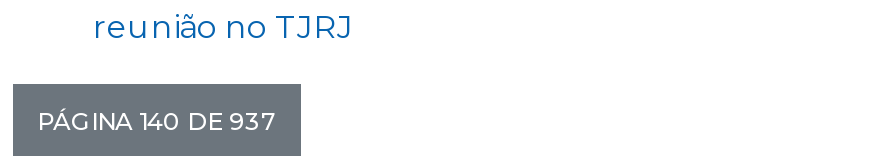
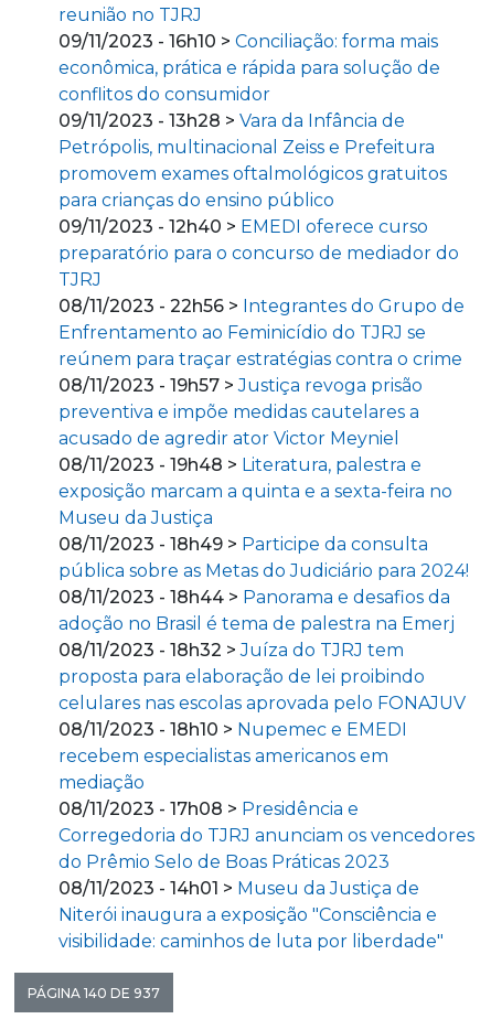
none -> [58,31,474,952] 09/11/2023 - 16h10 > Conciliação: forma mais | econômica, prática e rápida para solução de | conflitos do consumidor | 09/11/2023 - 13h28 > Vara da Infância de | Petrópolis, multinacional Zeiss e Prefeitura | promovem exames oftalmológicos gratuitos | para crianças do ensino público | 09/11/2023 - 12h40 > EMEDI oferece curso | preparatório para o concurso de mediador do | TJRJ | 08/11/2023 - 22h56 > Integrantes do Grupo de | Enfrentamento ao Feminicídio do TJRJ se | reúnem para traçar estratégias contra o crime | 08/11/2023 - 19h57 > Justiça revoga prisão | preventiva e impõe medidas cautelares a | acusado de agredir ator Victor Meyniel | 08/11/2023 - 19h48 > Literatura, palestra e | exposição marcam a quinta e a sexta-feira no | Museu da Justiça | 08/11/2023 - 18h49 > Participe da consulta | pública sobre as Metas do Judiciário para 2024! | 08/11/2023 - 18h44 > Panorama e desafios da | adoção no Brasil é tema de palestra na Emerj | 08/11/2023 - 18h32 > Juíza do TJRJ tem | proposta para elaboração de lei proibindo | celulares nas escolas aprovada pelo FONAJUV | 08/11/2023 - 18h10 > Nupemec e EMEDI | recebem especialistas americanos em | mediação | 08/11/2023 - 17h08 > Presidência e | Corregedoria do TJRJ anunciam os vencedores | do Prêmio Selo de Boas Práticas 2023 | 08/11/2023 - 14h01 > Museu da Justiça de | Niterói inaugura a exposição "Consciência e | visibilidade: caminhos de luta por liberdade"

